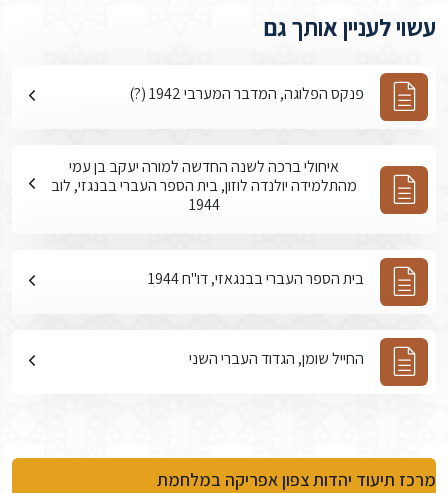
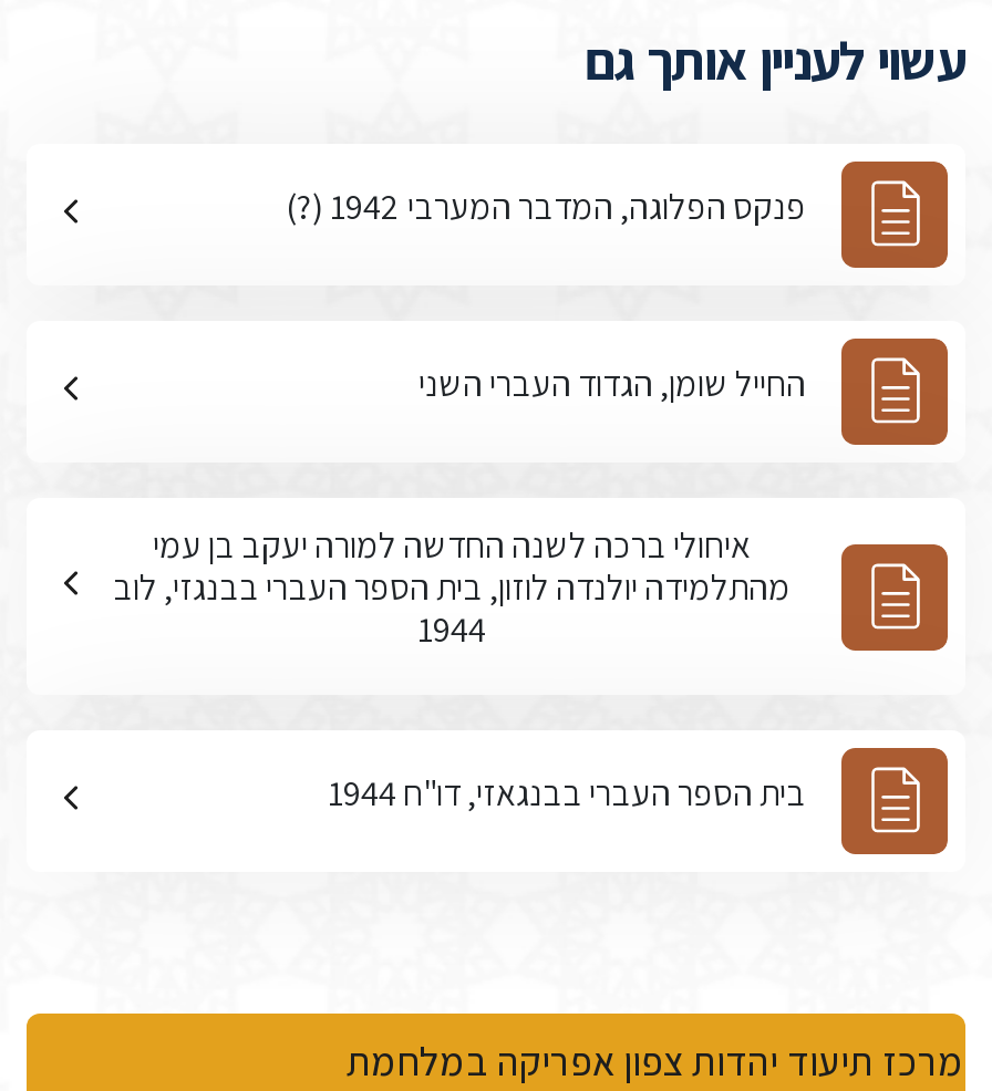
moved [51,156,357,215] -> [113,522,790,653]: איחולי ברכה לשנה החדשה למורה יעקב בן עמי | מהתלמידה יולנדה לוזון, בית הספר העברי בבנגזי, לוב | 1944
moved [189,347,364,368] -> [418,360,806,406]: החייל שומן, הגדוד העברי השני

